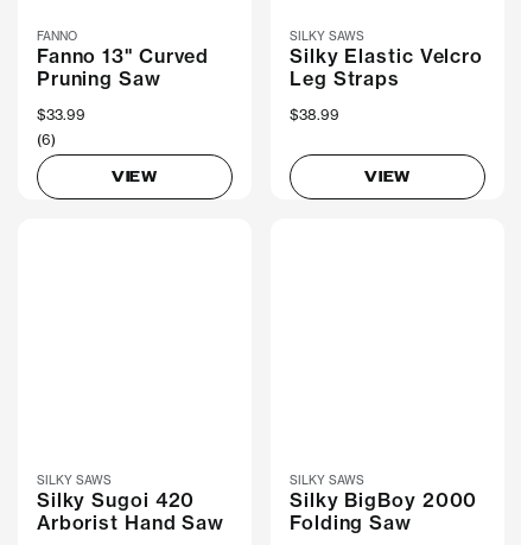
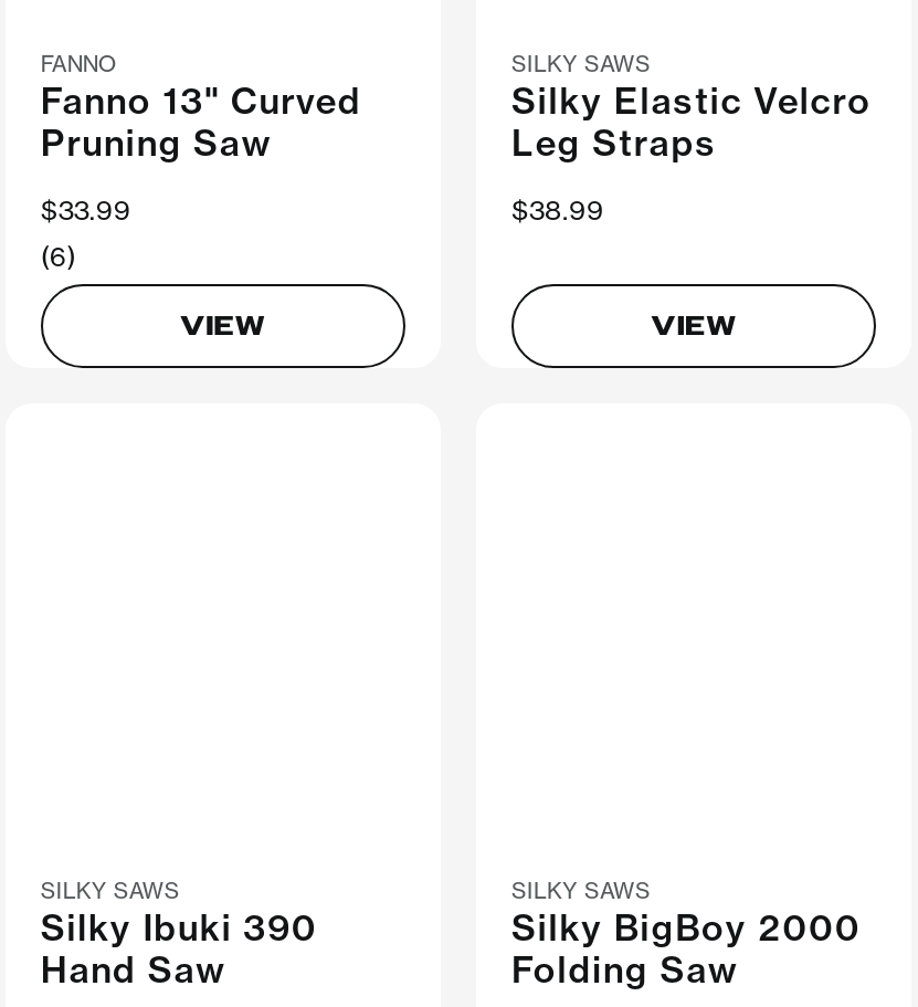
[37,488,224,535] Silky Sugoi 420 | Arborist Hand Saw -> [40,906,318,992] Silky Ibuki 390 | Hand Saw

